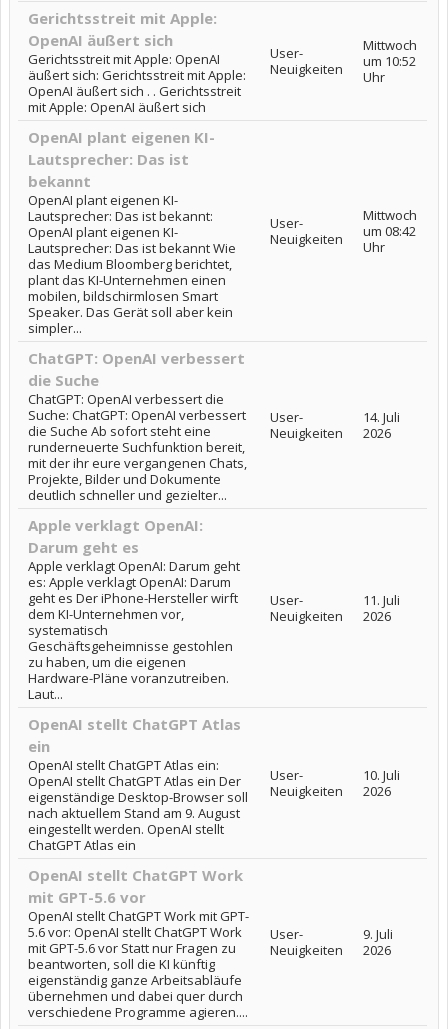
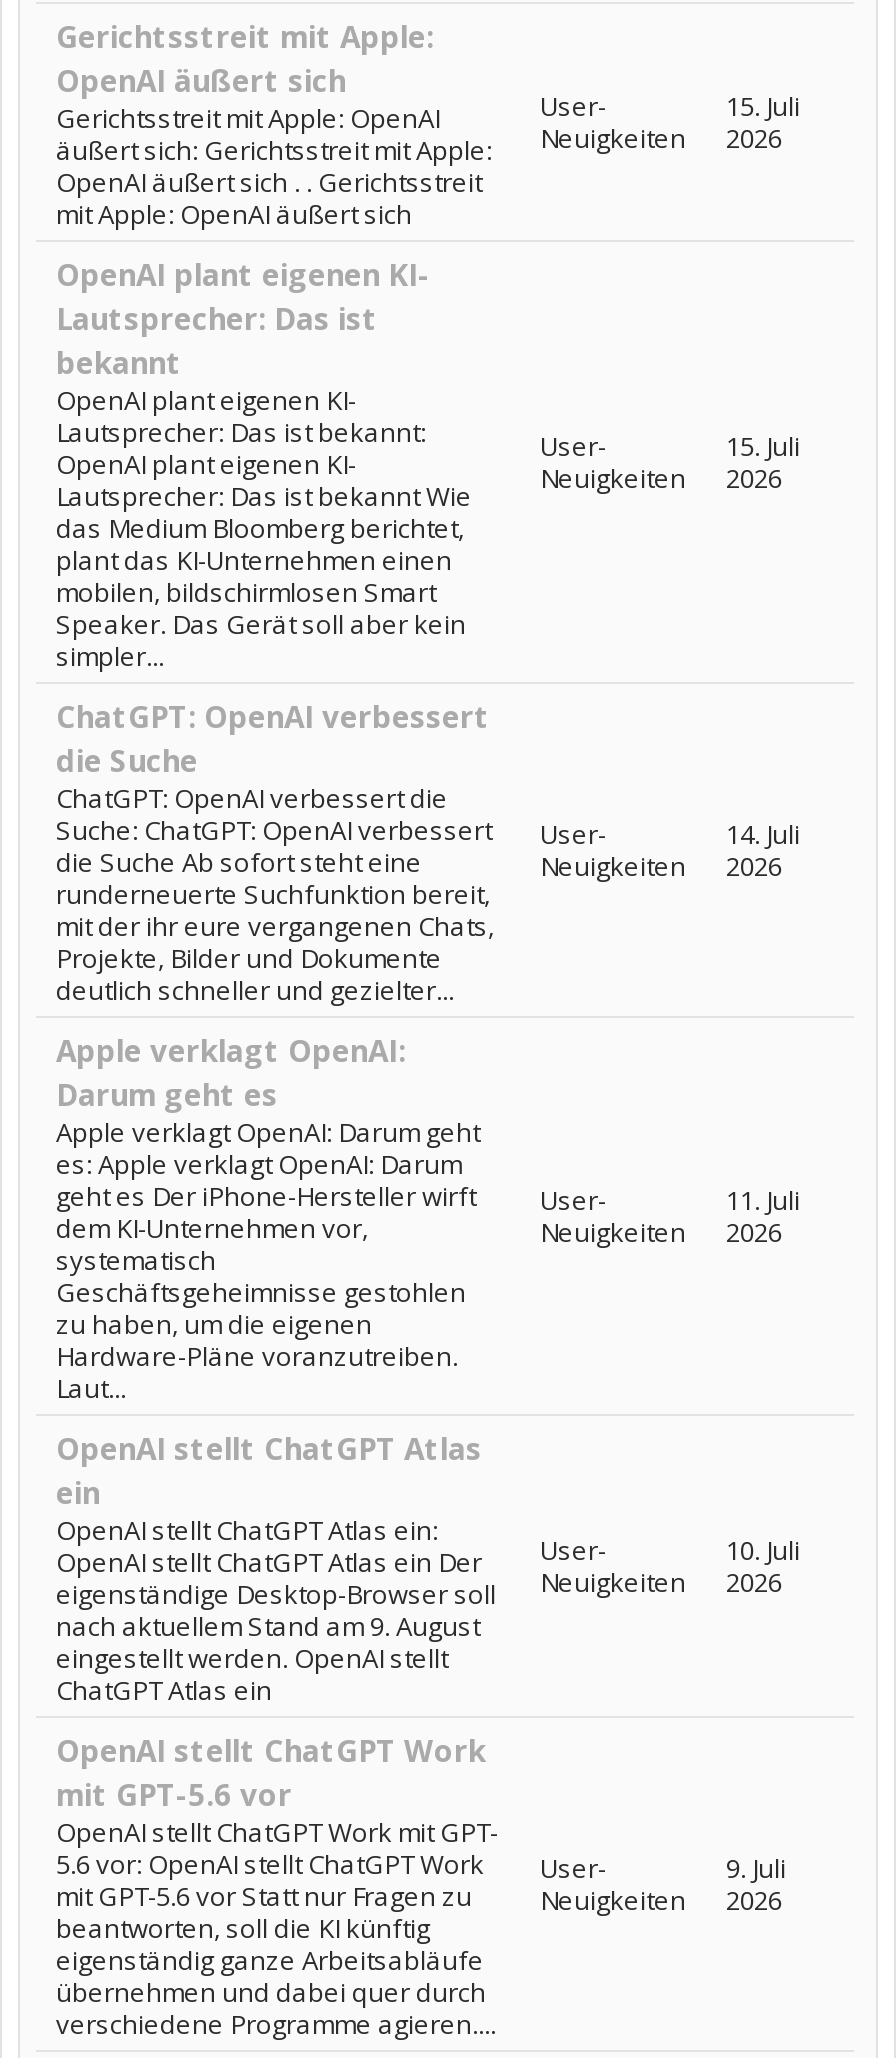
[363,36,417,86] Mittwoch | um 10:52 | Uhr -> [726,88,800,156] 15. Juli | 2026
[363,206,417,256] Mittwoch | um 08:42 | Uhr -> [726,428,800,496] 15. Juli | 2026

